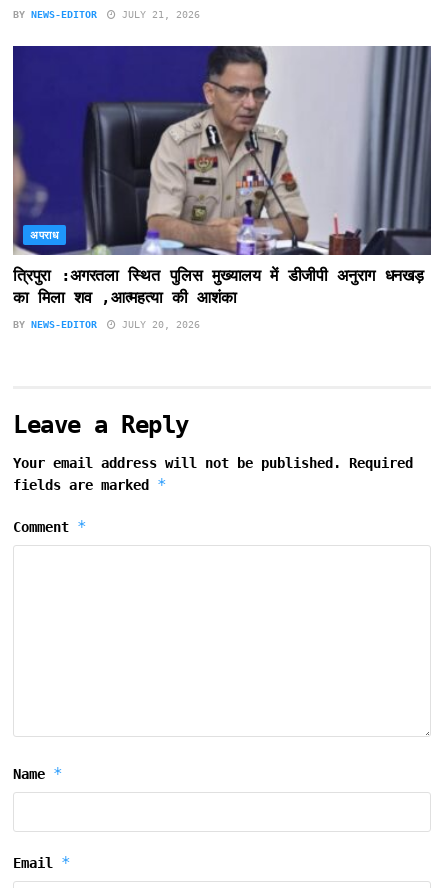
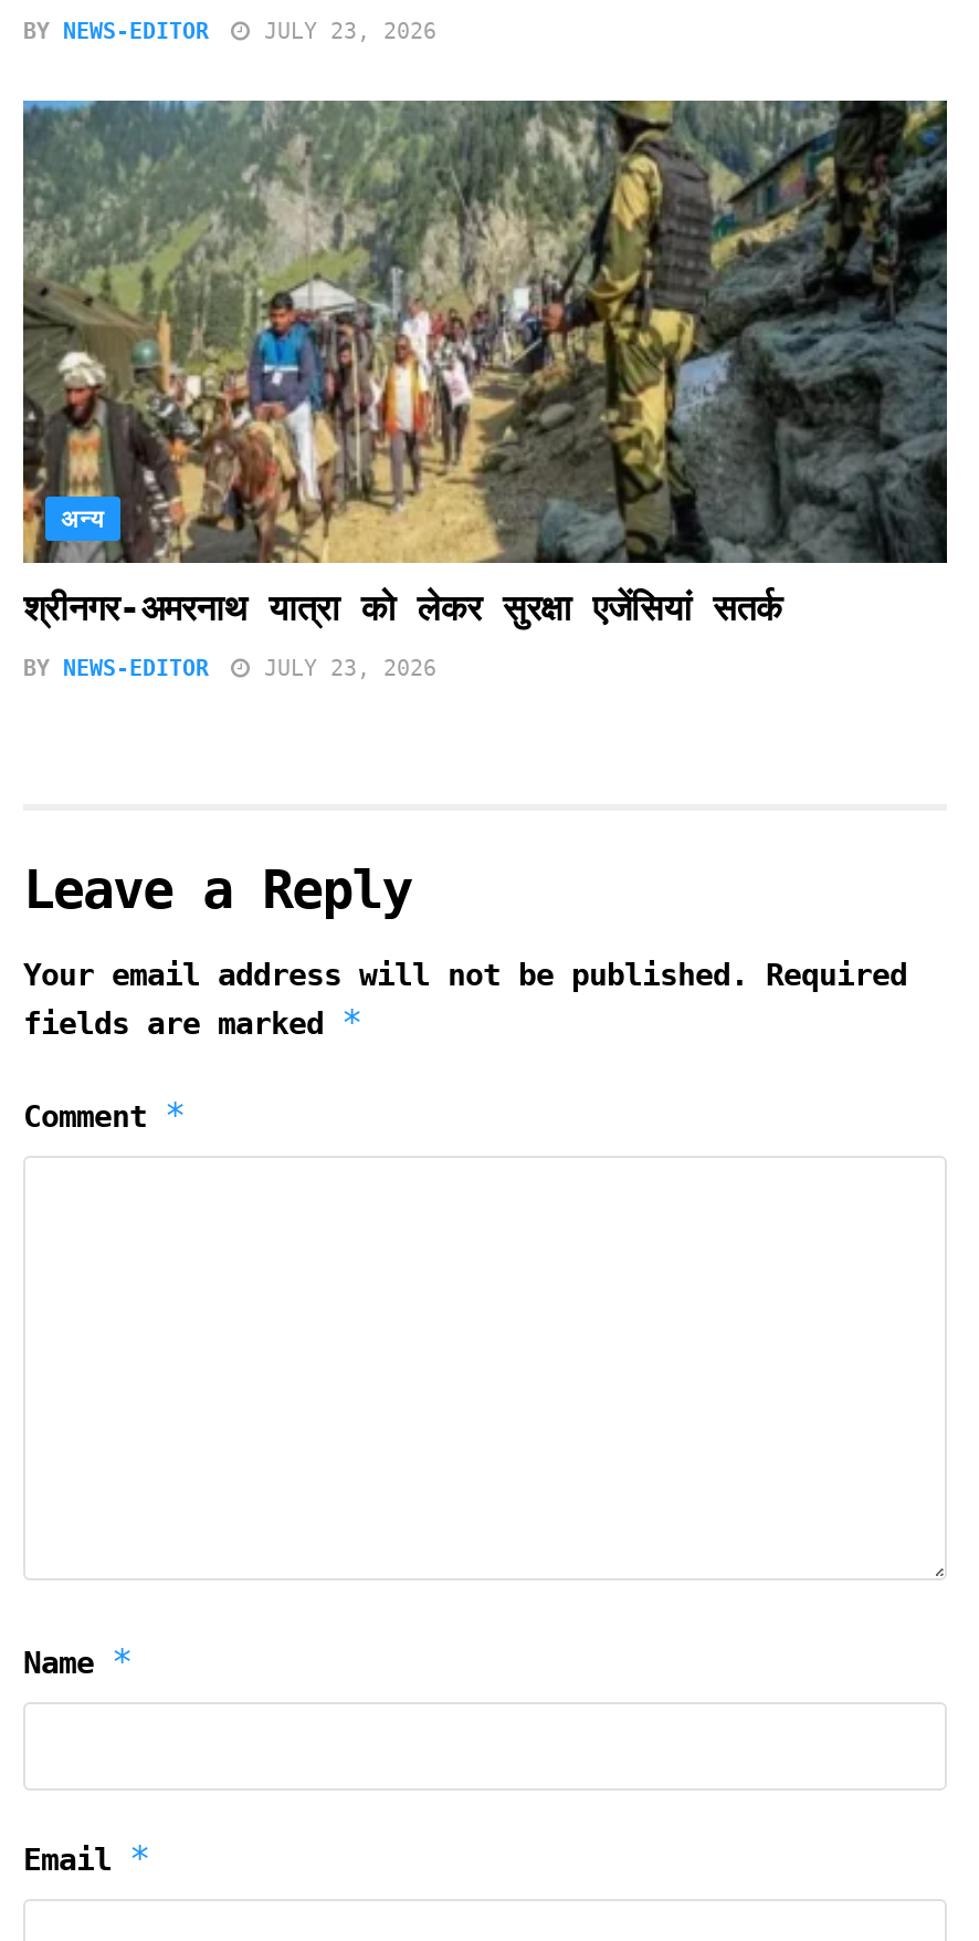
[13,9,200,20] BY NEWS-EDITOR JULY 21, 2026 -> [23,18,436,43] BY NEWS-EDITOR JULY 23, 2026
[12,45,432,256] [image] | अपराध -> [21,98,949,534] [image] | अन्य
[13,266,423,307] त्रिपुरा :अगरतला स्थित पुलिस मुख्यालय में डीजीपी अनुराग धनखड़ | का मिला शव ,आत्महत्या की आशंका -> [23,587,781,629] श्रीनगर-अमरनाथ यात्रा को लेकर सुरक्षा एजेंसियां सतर्क
[13,319,200,330] BY NEWS-EDITOR JULY 20, 2026 -> [23,655,436,680] BY NEWS-EDITOR JULY 23, 2026

